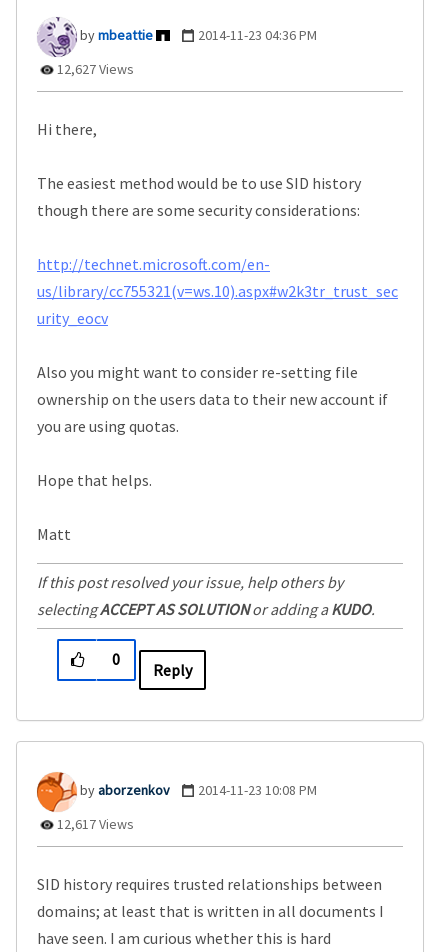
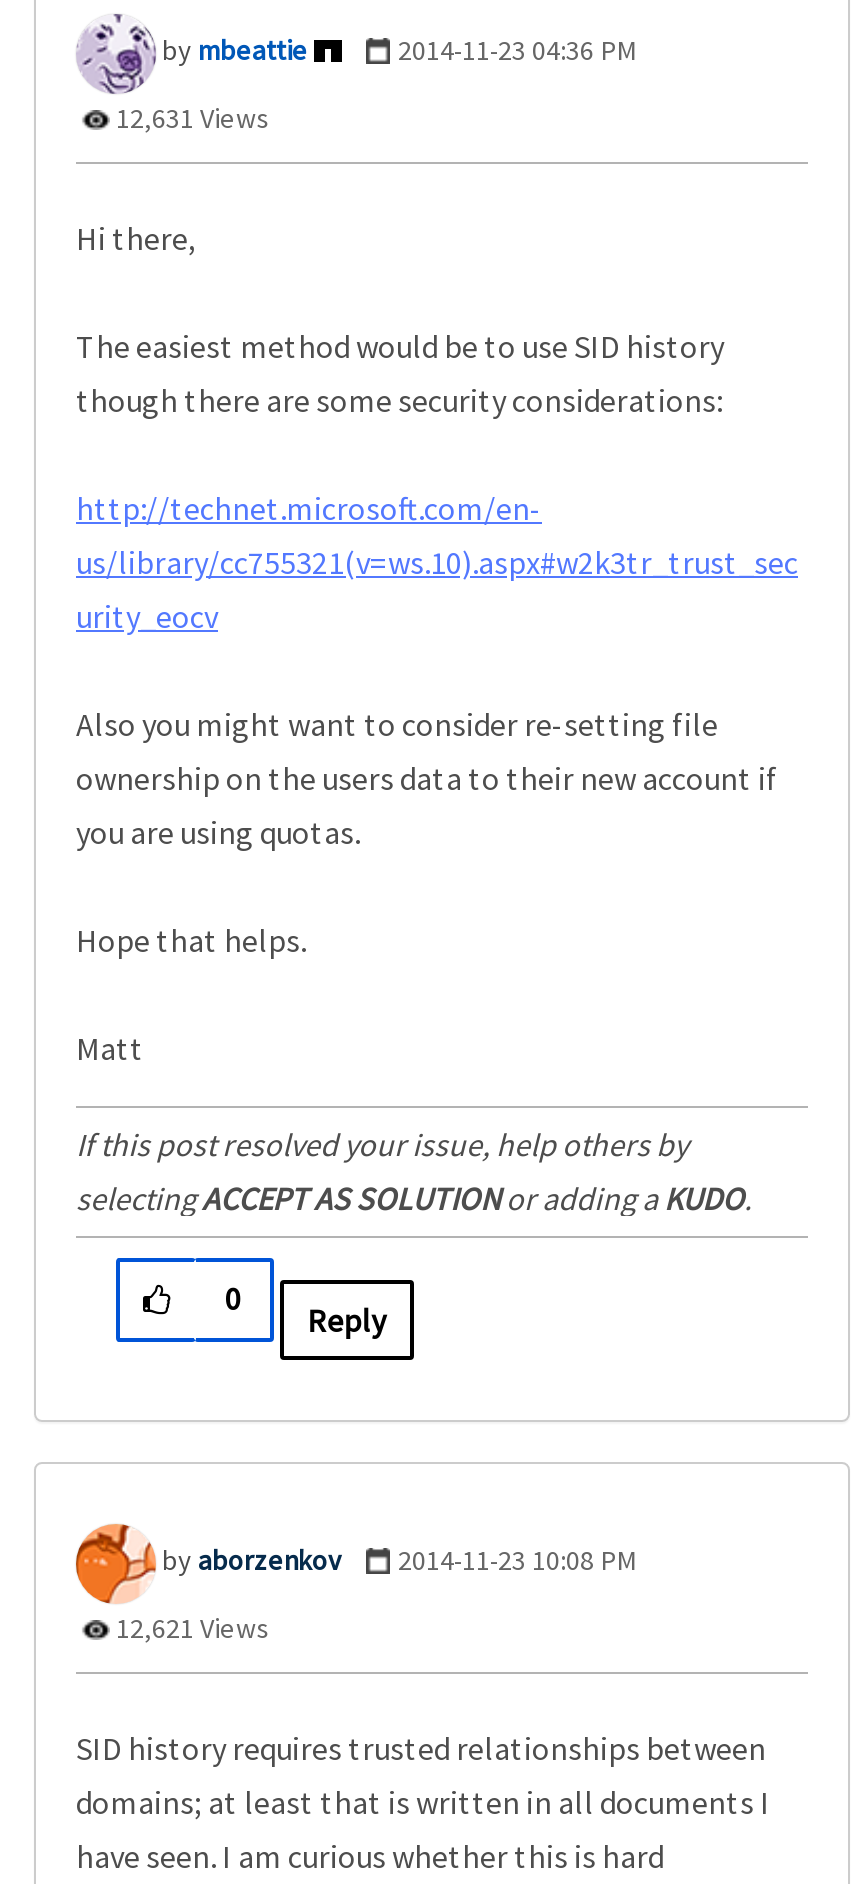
[54,60,134,78] 12,627 Views -> [110,100,270,136] 12,631 Views
[54,815,134,833] 12,617 Views -> [110,1610,270,1646] 12,621 Views

